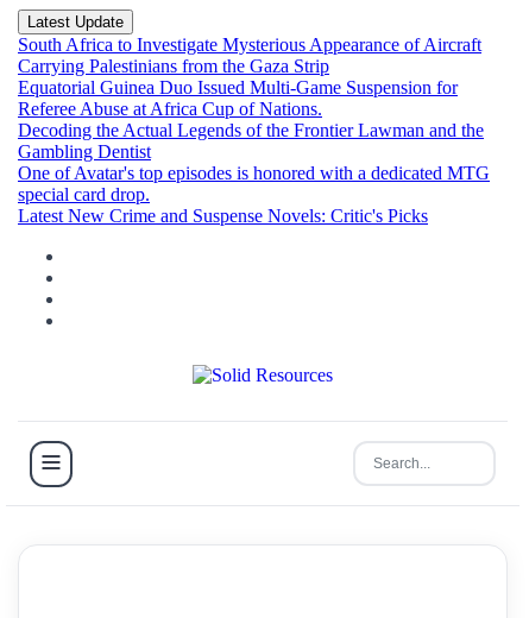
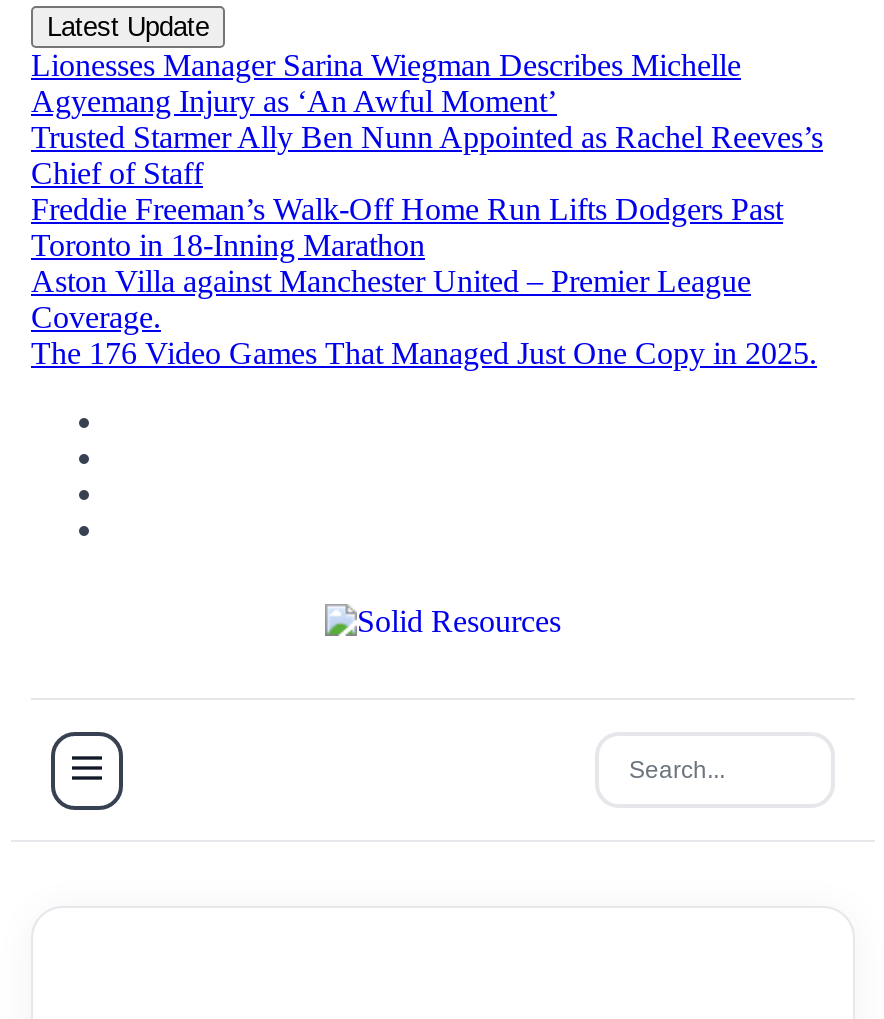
[18,34,490,226] South Africa to Investigate Mysterious Appearance of Aircraft | Carrying Palestinians from the Gaza Strip | Equatorial Guinea Duo Issued Multi-Game Suspension for | Referee Abuse at Africa Cup of Nations. | Decoding the Actual Legends of the Frontier Lawman and the | Gambling Dentist | One of Avatar's top episodes is honored with a dedicated MTG | special card drop. | Latest New Crime and Suspense Novels: Critic's Picks -> [31,48,823,370] Lionesses Manager Sarina Wiegman Describes Michelle | Agyemang Injury as ‘An Awful Moment’ | Trusted Starmer Ally Ben Nunn Appointed as Rachel Reeves’s | Chief of Staff | Freddie Freeman’s Walk-Off Home Run Lifts Dodgers Past | Toronto in 18-Inning Marathon | Aston Villa against Manchester United – Premier League | Coverage. | The 176 Video Games That Managed Just One Copy in 2025.

